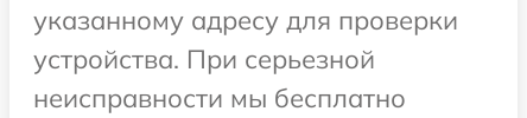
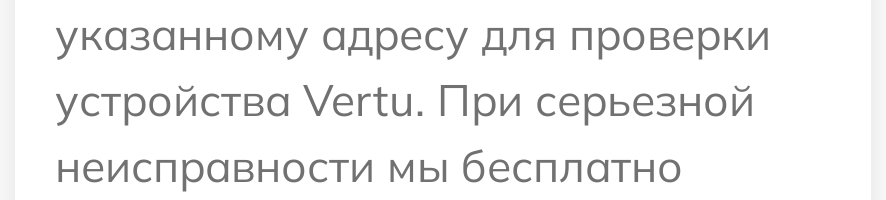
[33,42,375,76] устройства. При серьезной -> [55,72,755,128] устройства Vertu. При серьезной

